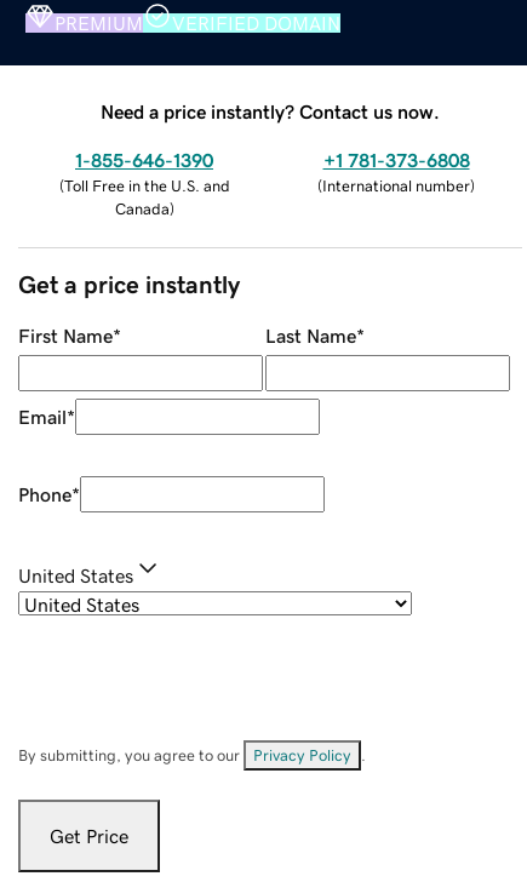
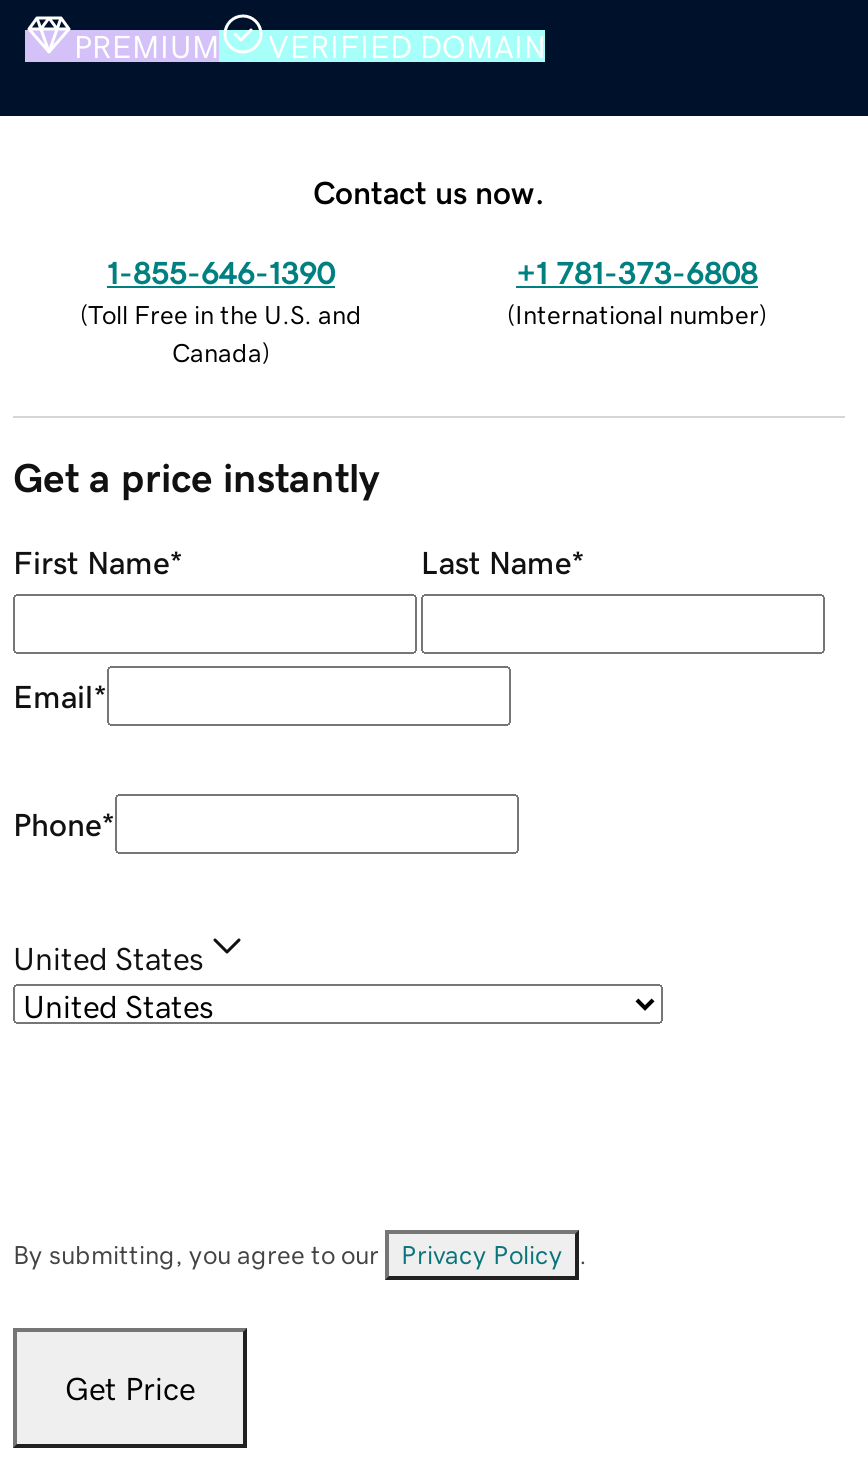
[101,101,440,121] Need a price instantly? Contact us now. -> [313,175,545,207] Contact us now.

